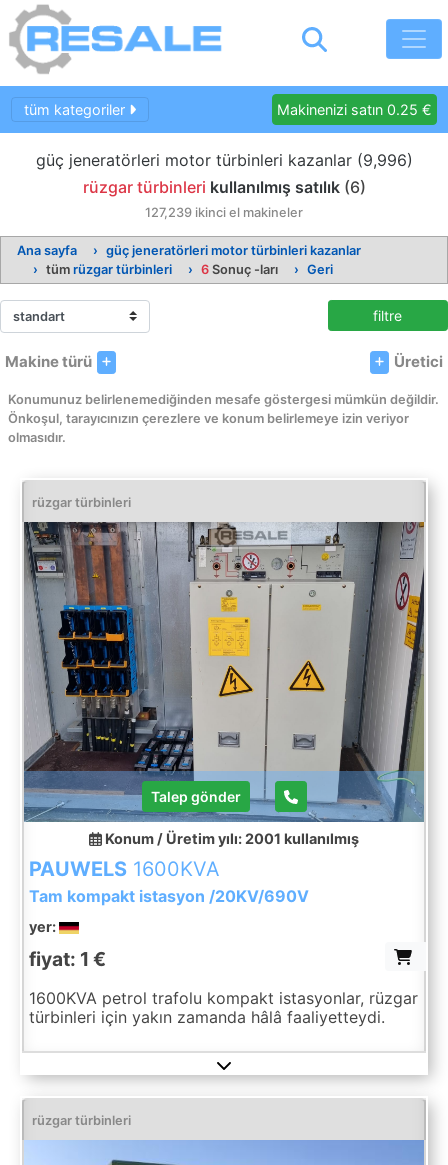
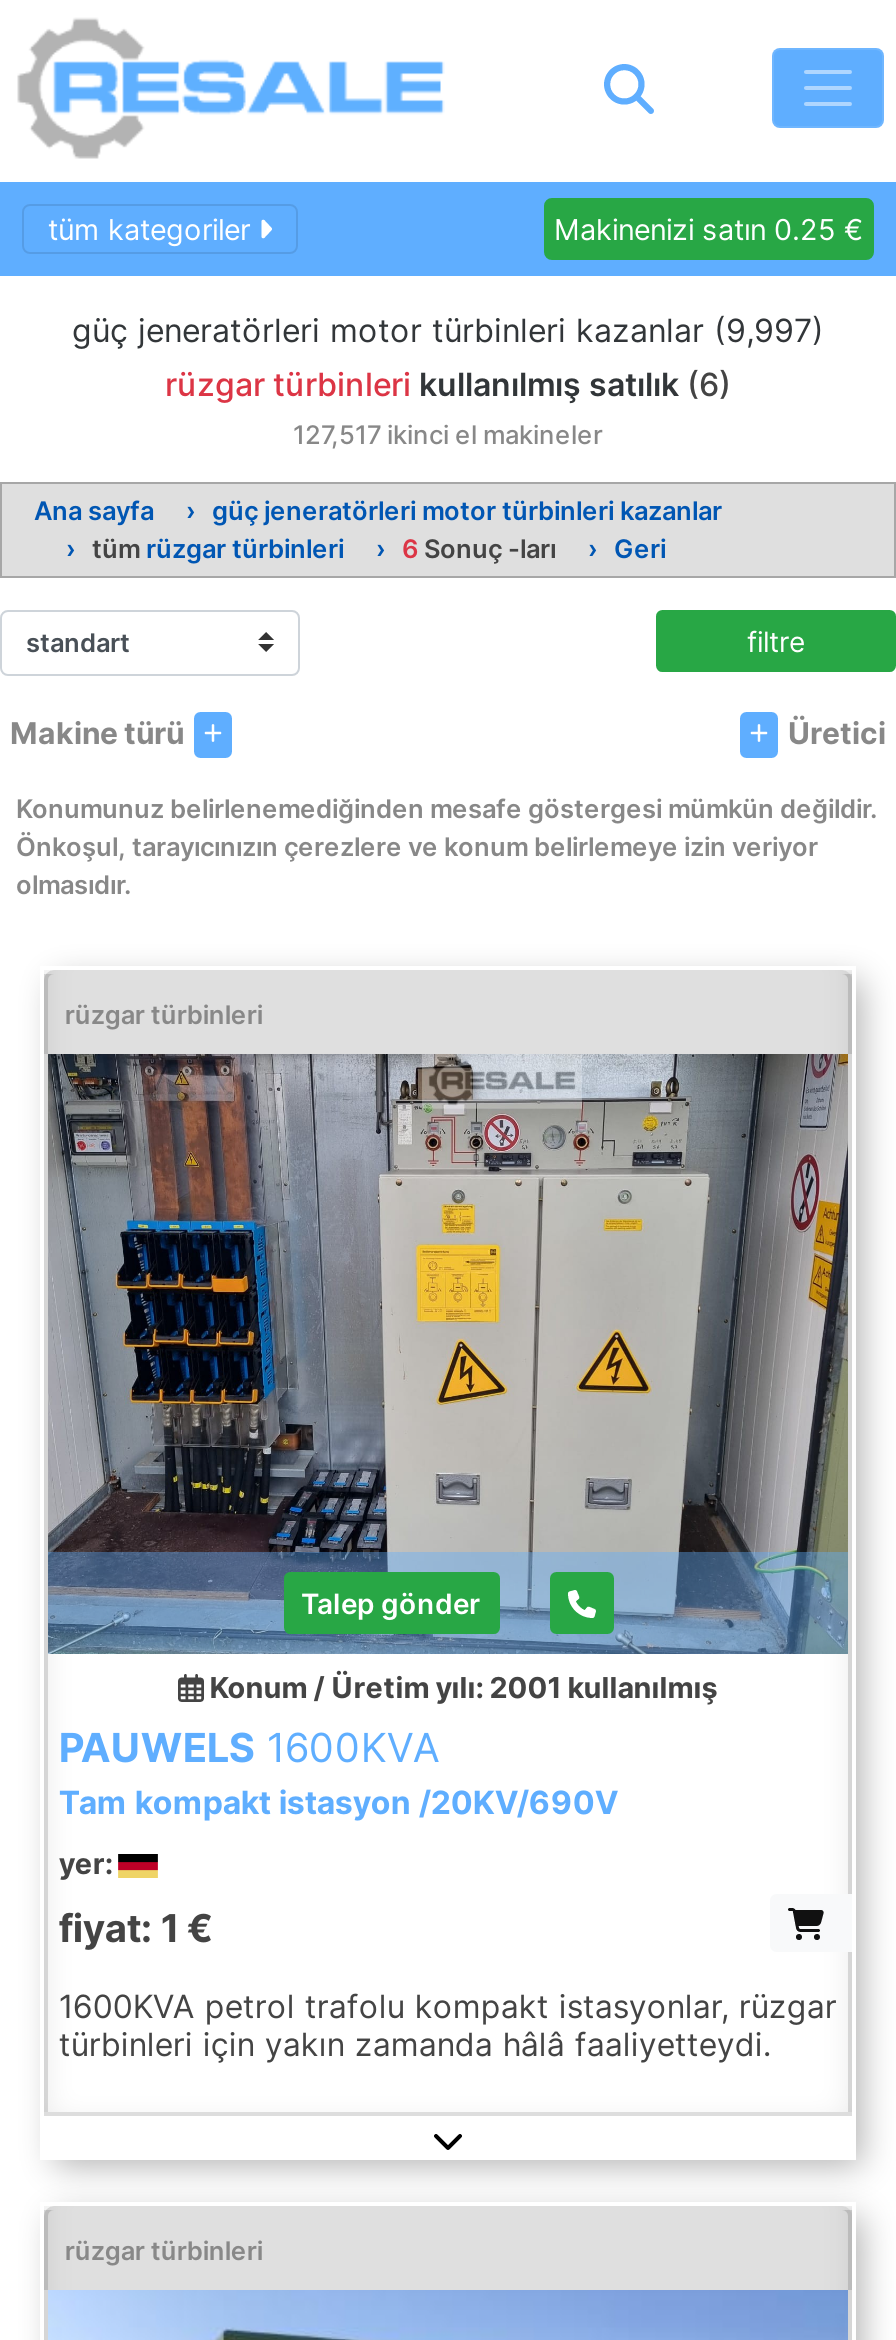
[35,150,412,170] güç jeneratörleri motor türbinleri kazanlar (9,996) -> [72,310,824,350] güç jeneratörleri motor türbinleri kazanlar (9,997)
[145,205,303,220] 127,239 ikinci el makineler -> [293,420,603,450] 127,517 ikinci el makineler

